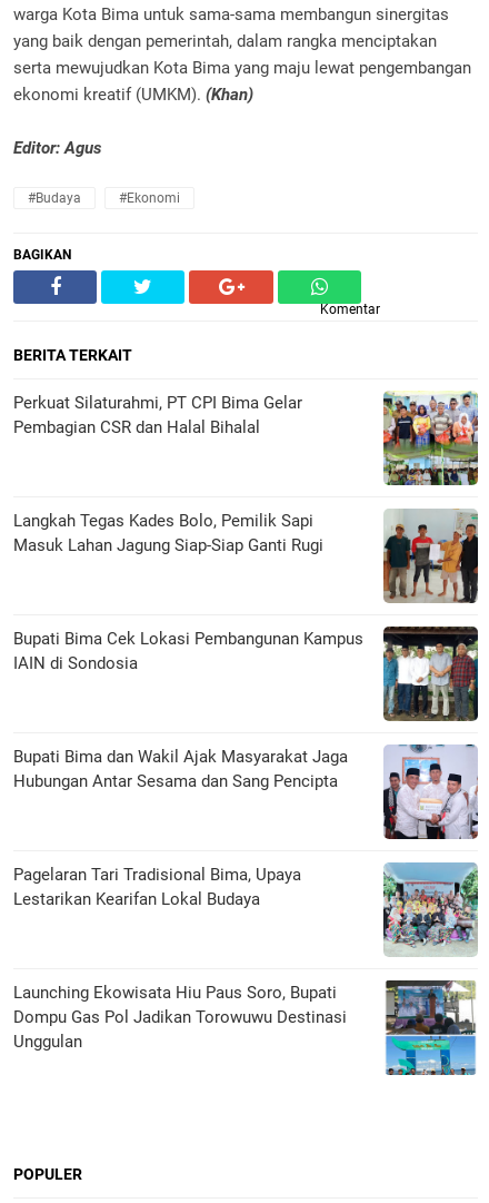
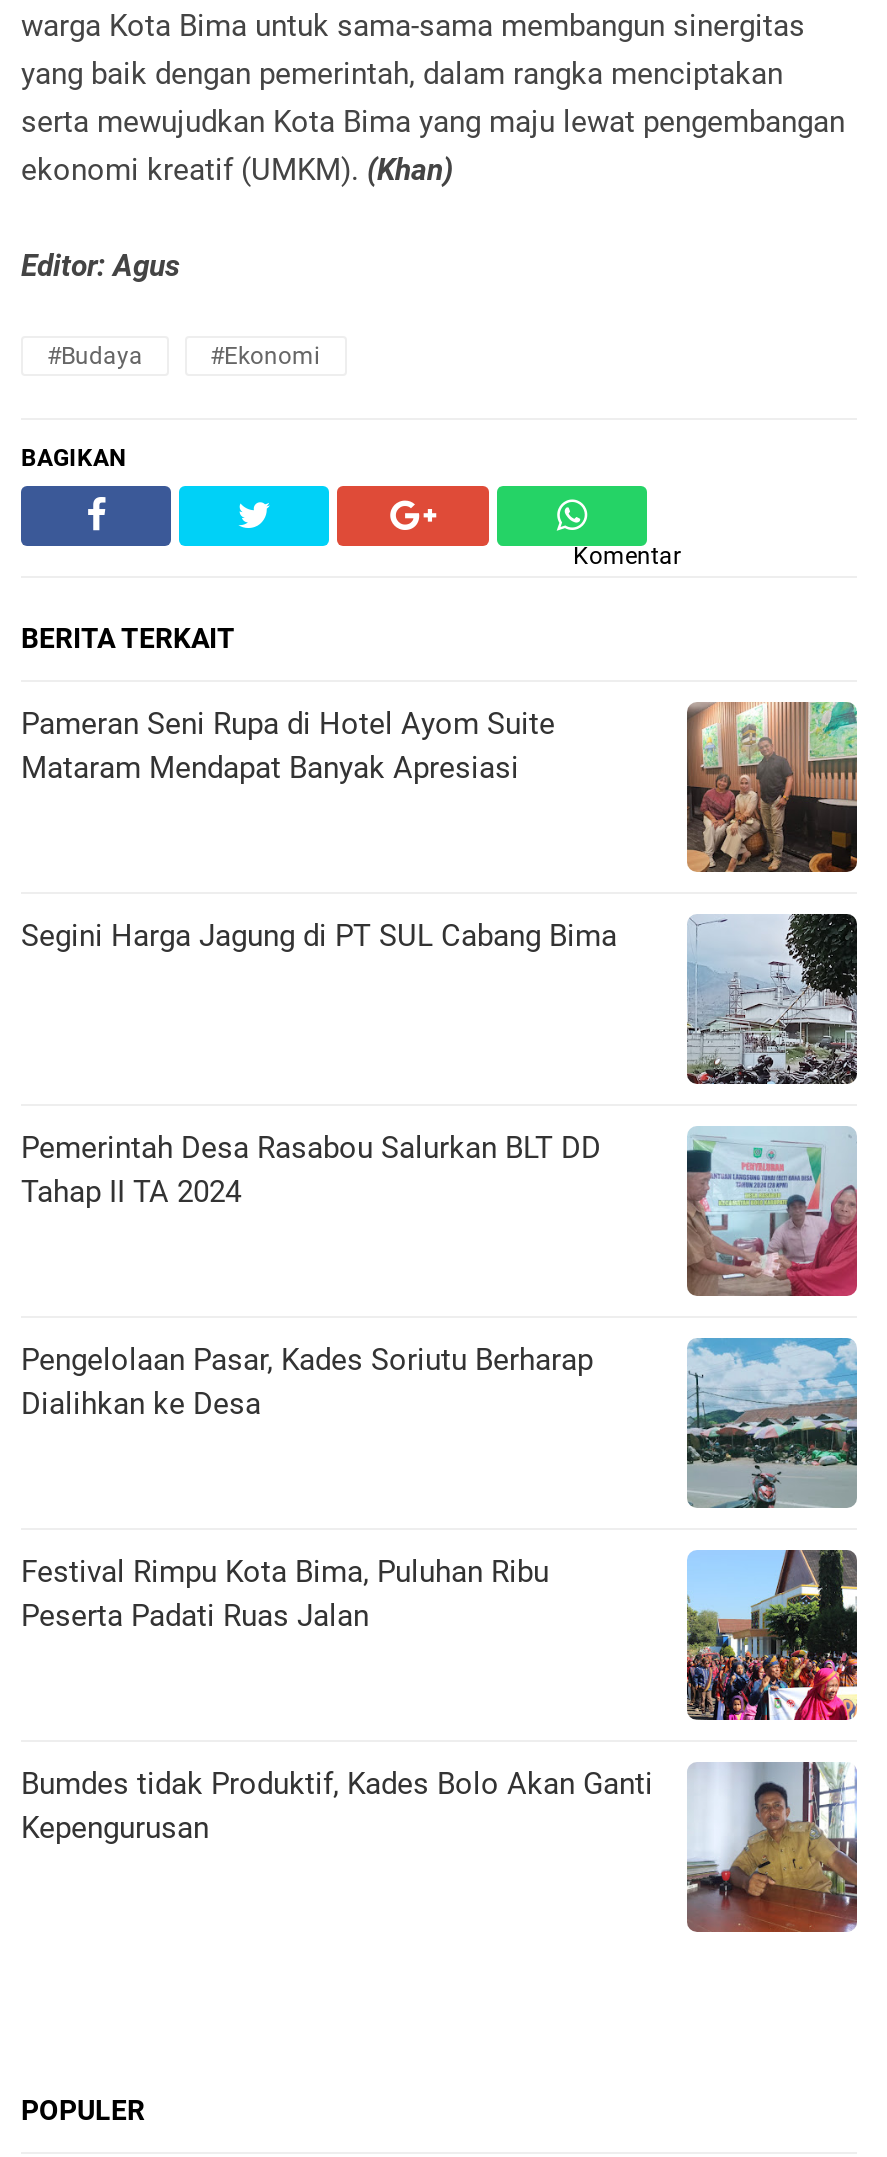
[13,393,302,438] Perkuat Silaturahmi, PT CPI Bima Gelar | Pembagian CSR dan Halal Bihalal -> [21,707,555,787] Pameran Seni Rupa di Hotel Ayom Suite | Mataram Mendapat Banyak Apresiasi
[382,391,479,486] [image] -> [685,700,859,874] [image]
[13,511,323,556] Langkah Tegas Kades Bolo, Pemilik Sapi | Masuk Lahan Jagung Siap-Siap Ganti Rugi -> [21,919,617,955] Segini Harga Jagung di PT SUL Cabang Bima
[382,509,479,603] [image] -> [685,912,859,1086] [image]
[13,629,363,674] Bupati Bima Cek Lokasi Pembangunan Kampus | IAIN di Sondosia -> [21,1131,601,1211] Pemerintah Desa Rasabou Salurkan BLT DD | Tahap II TA 2024
[382,625,479,722] [image] -> [685,1126,859,1298] [image]
[13,747,348,792] Bupati Bima dan Wakil Ajak Masyarakat Jaga | Hubungan Antar Sesama dan Sang Pencipta -> [21,1343,593,1423] Pengelolaan Pasar, Kades Soriutu Berharap | Dialihkan ke Desa
[382,743,478,840] [image] -> [685,1336,859,1510] [image]
[13,865,301,910] Pagelaran Tari Tradisional Bima, Upaya | Lestarikan Kearifan Lokal Budaya -> [21,1555,549,1635] Festival Rimpu Kota Bima, Puluhan Ribu | Peserta Padati Ruas Jalan
[382,862,479,957] [image] -> [685,1548,859,1722] [image]
[13,979,478,1076] [image] | Launching Ekowisata Hiu Paus Soro, Bupati | Dompu Gas Pol Jadikan Torowuwu Destinasi | Unggulan -> [21,1762,859,1934] [image] | Bumdes tidak Produktif, Kades Bolo Akan Ganti | Kepengurusan

